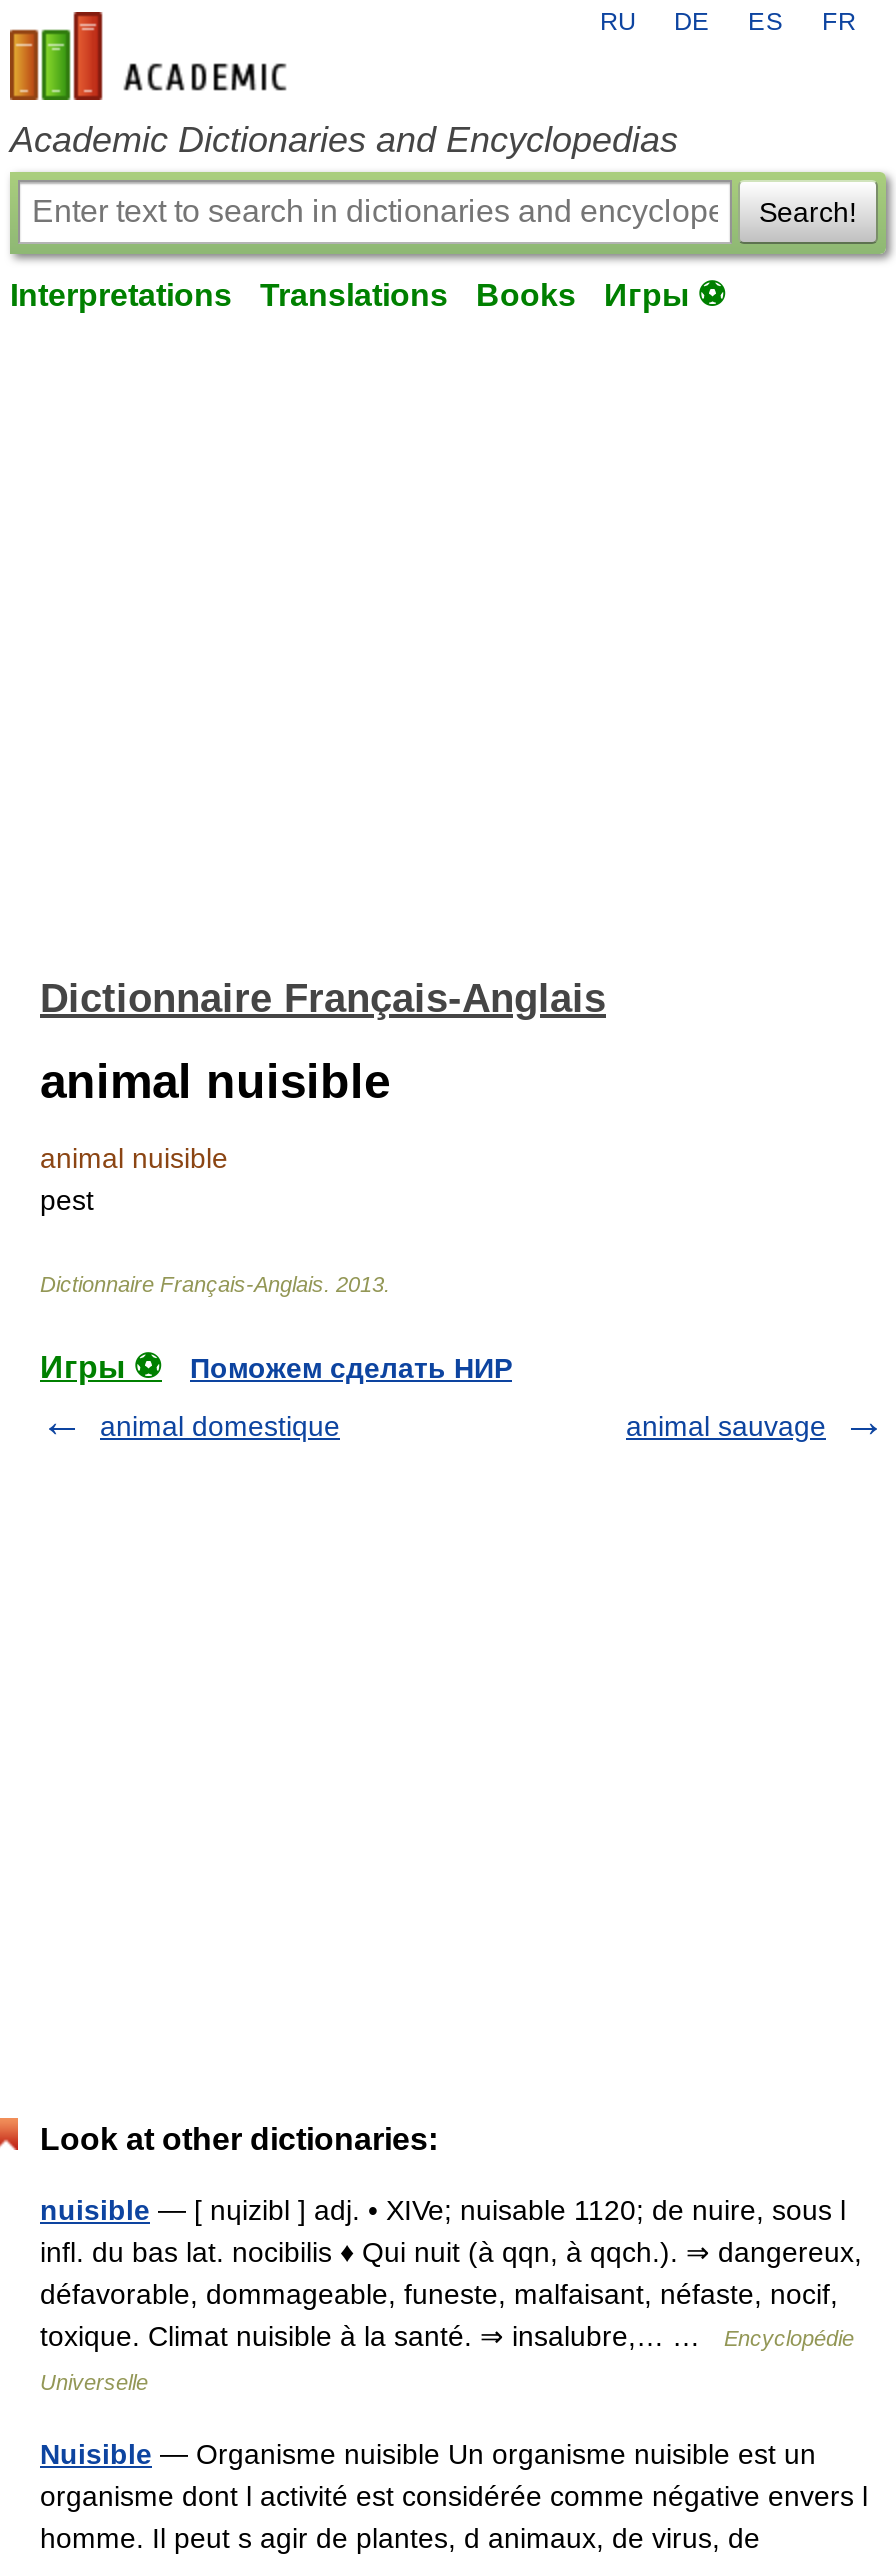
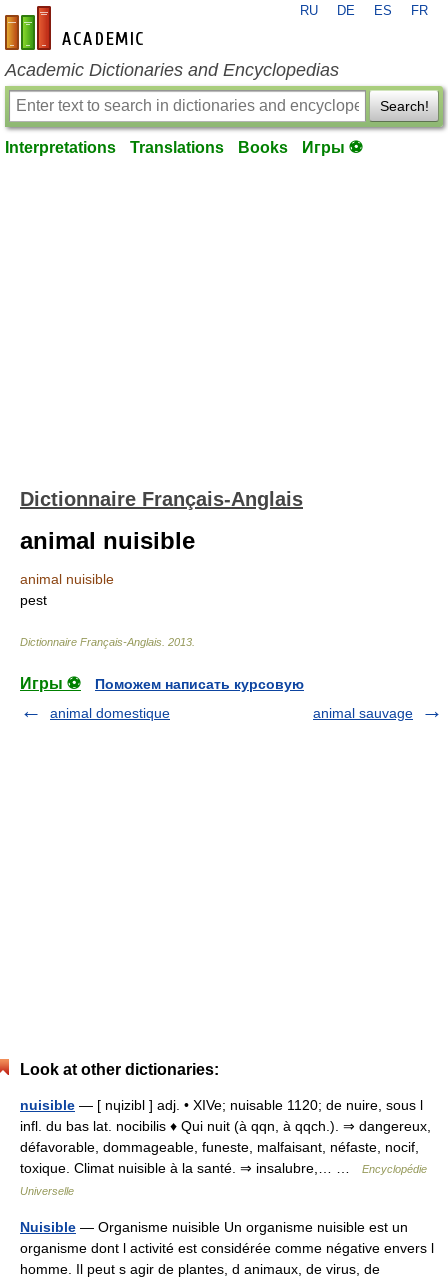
[190,1352,512,1384] Поможем сделать НИР -> [95,676,304,692] Поможем написать курсовую

